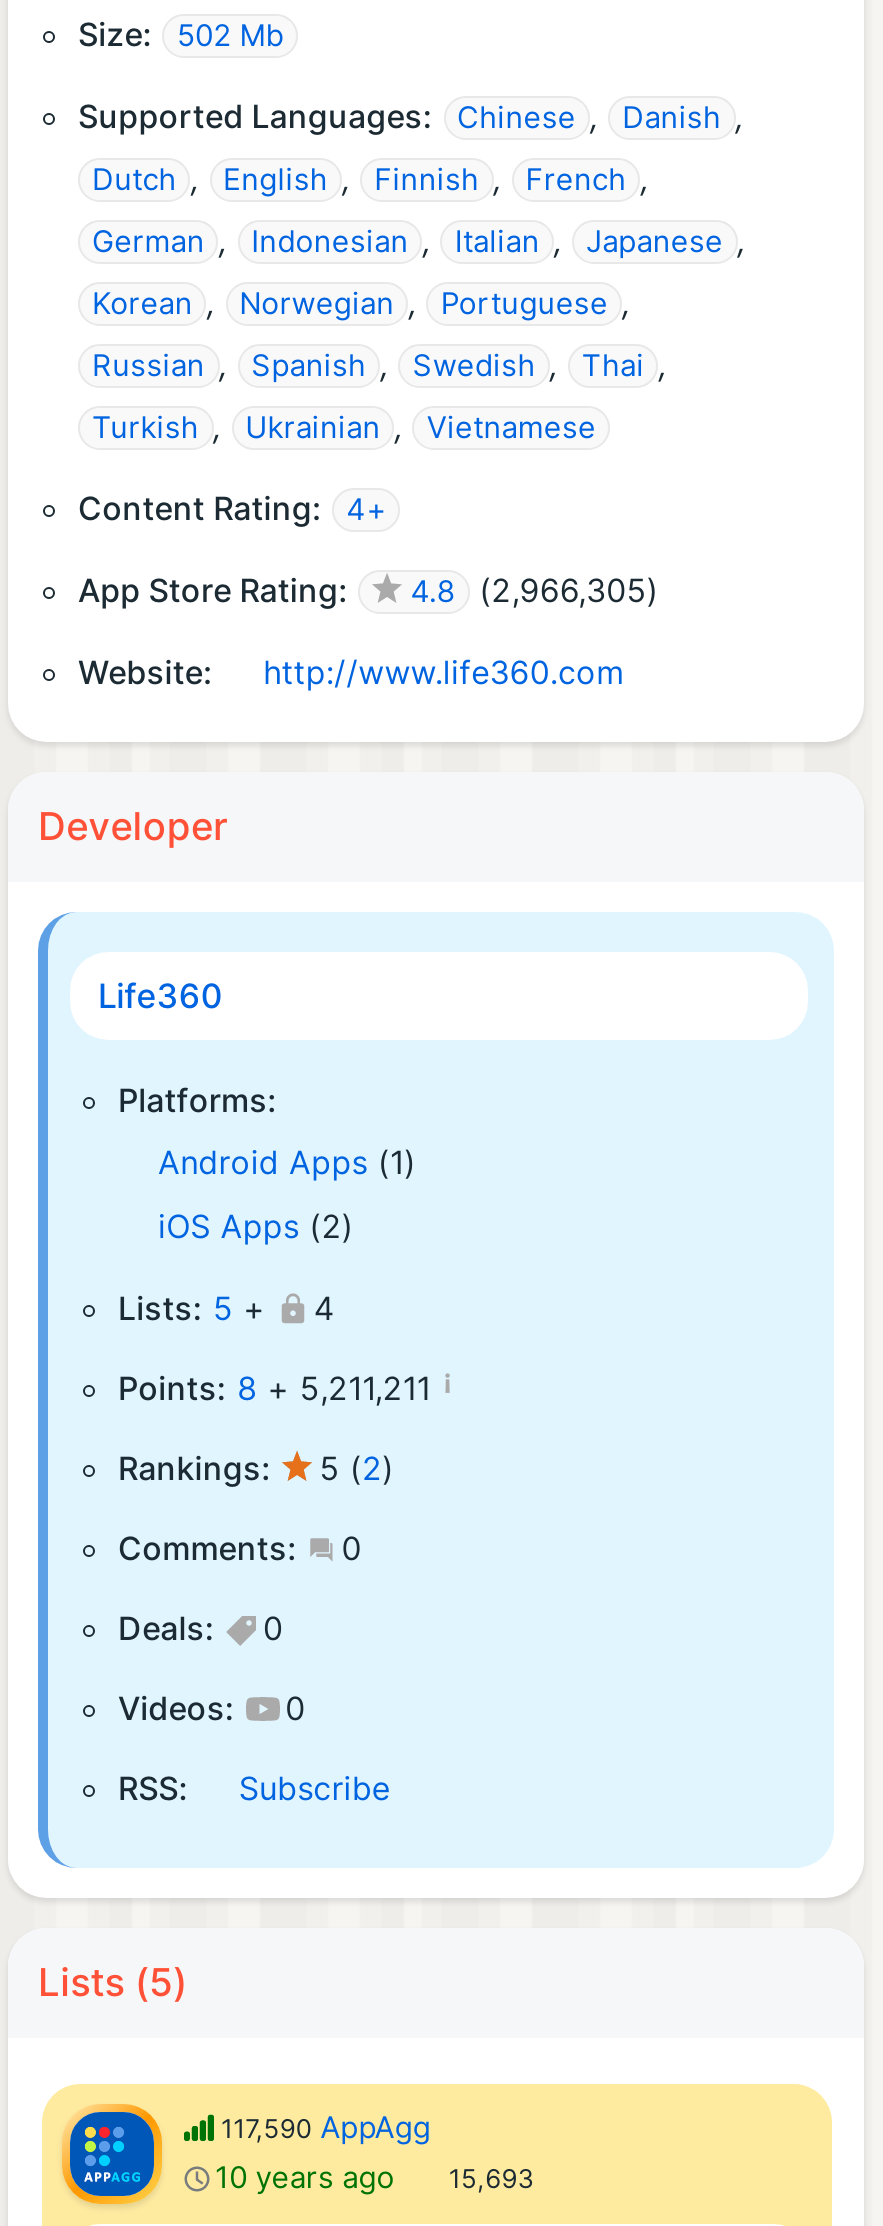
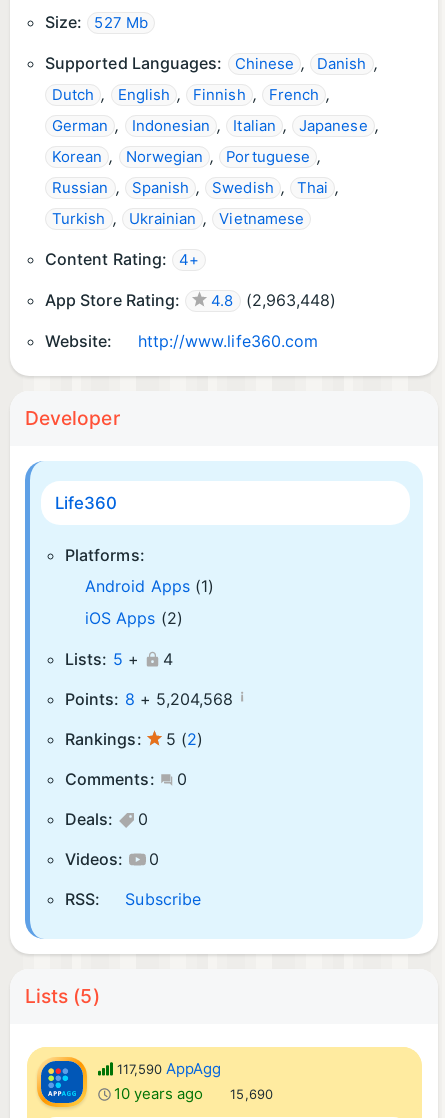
[98,14,284,54] Size: 502 Mb -> [55,12,148,32] Size: 527 Mb
[100,570,659,610] App Store Rating: 4.8 (2,966,305) -> [56,290,336,310] App Store Rating: 4.8 (2,963,448)
[138,1362,451,1408] Points: 8 + 5,211,211 ¡ -> [75,686,244,709] Points: 8 + 5,204,568 ¡
[215,2159,534,2195] 10 years ago 15,693 -> [113,1085,273,1103] 10 years ago 15,690

